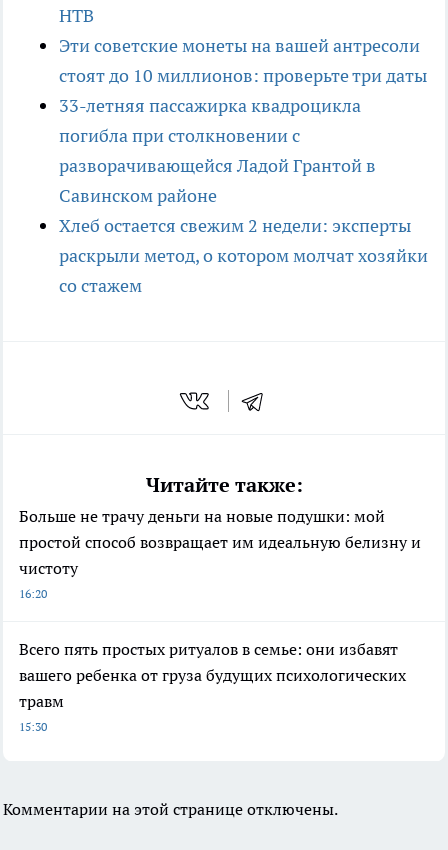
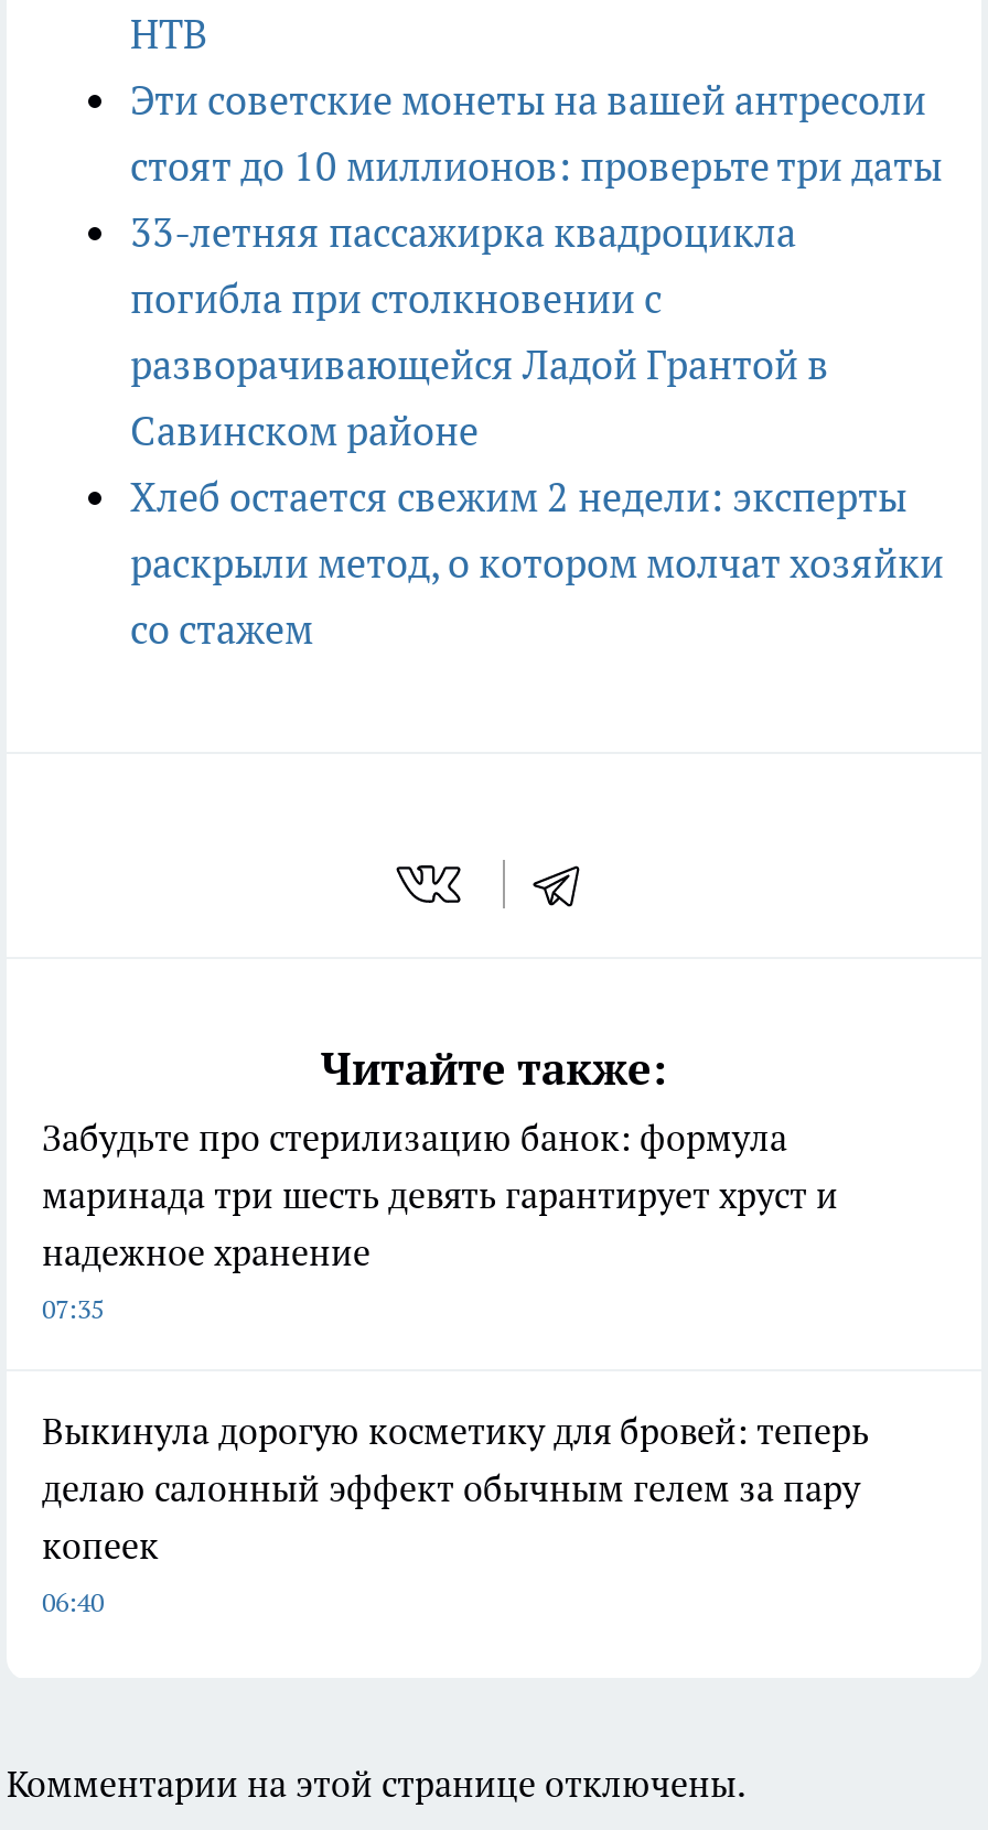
[19,506,421,601] Больше не трачу деньги на новые подушки: мой | простой способ возвращает им идеальную белизну и | чистоту | 16:20 -> [42,1116,838,1325] Забудьте про стерилизацию банок: формула | маринада три шесть девять гарантирует хруст и | надежное хранение | 07:35
[19,639,406,734] Всего пять простых ритуалов в семье: они избавят | вашего ребенка от груза будущих психологических | травм | 15:30 -> [42,1409,869,1619] Выкинула дорогую косметику для бровей: теперь | делаю салонный эффект обычным гелем за пару | копеек | 06:40

